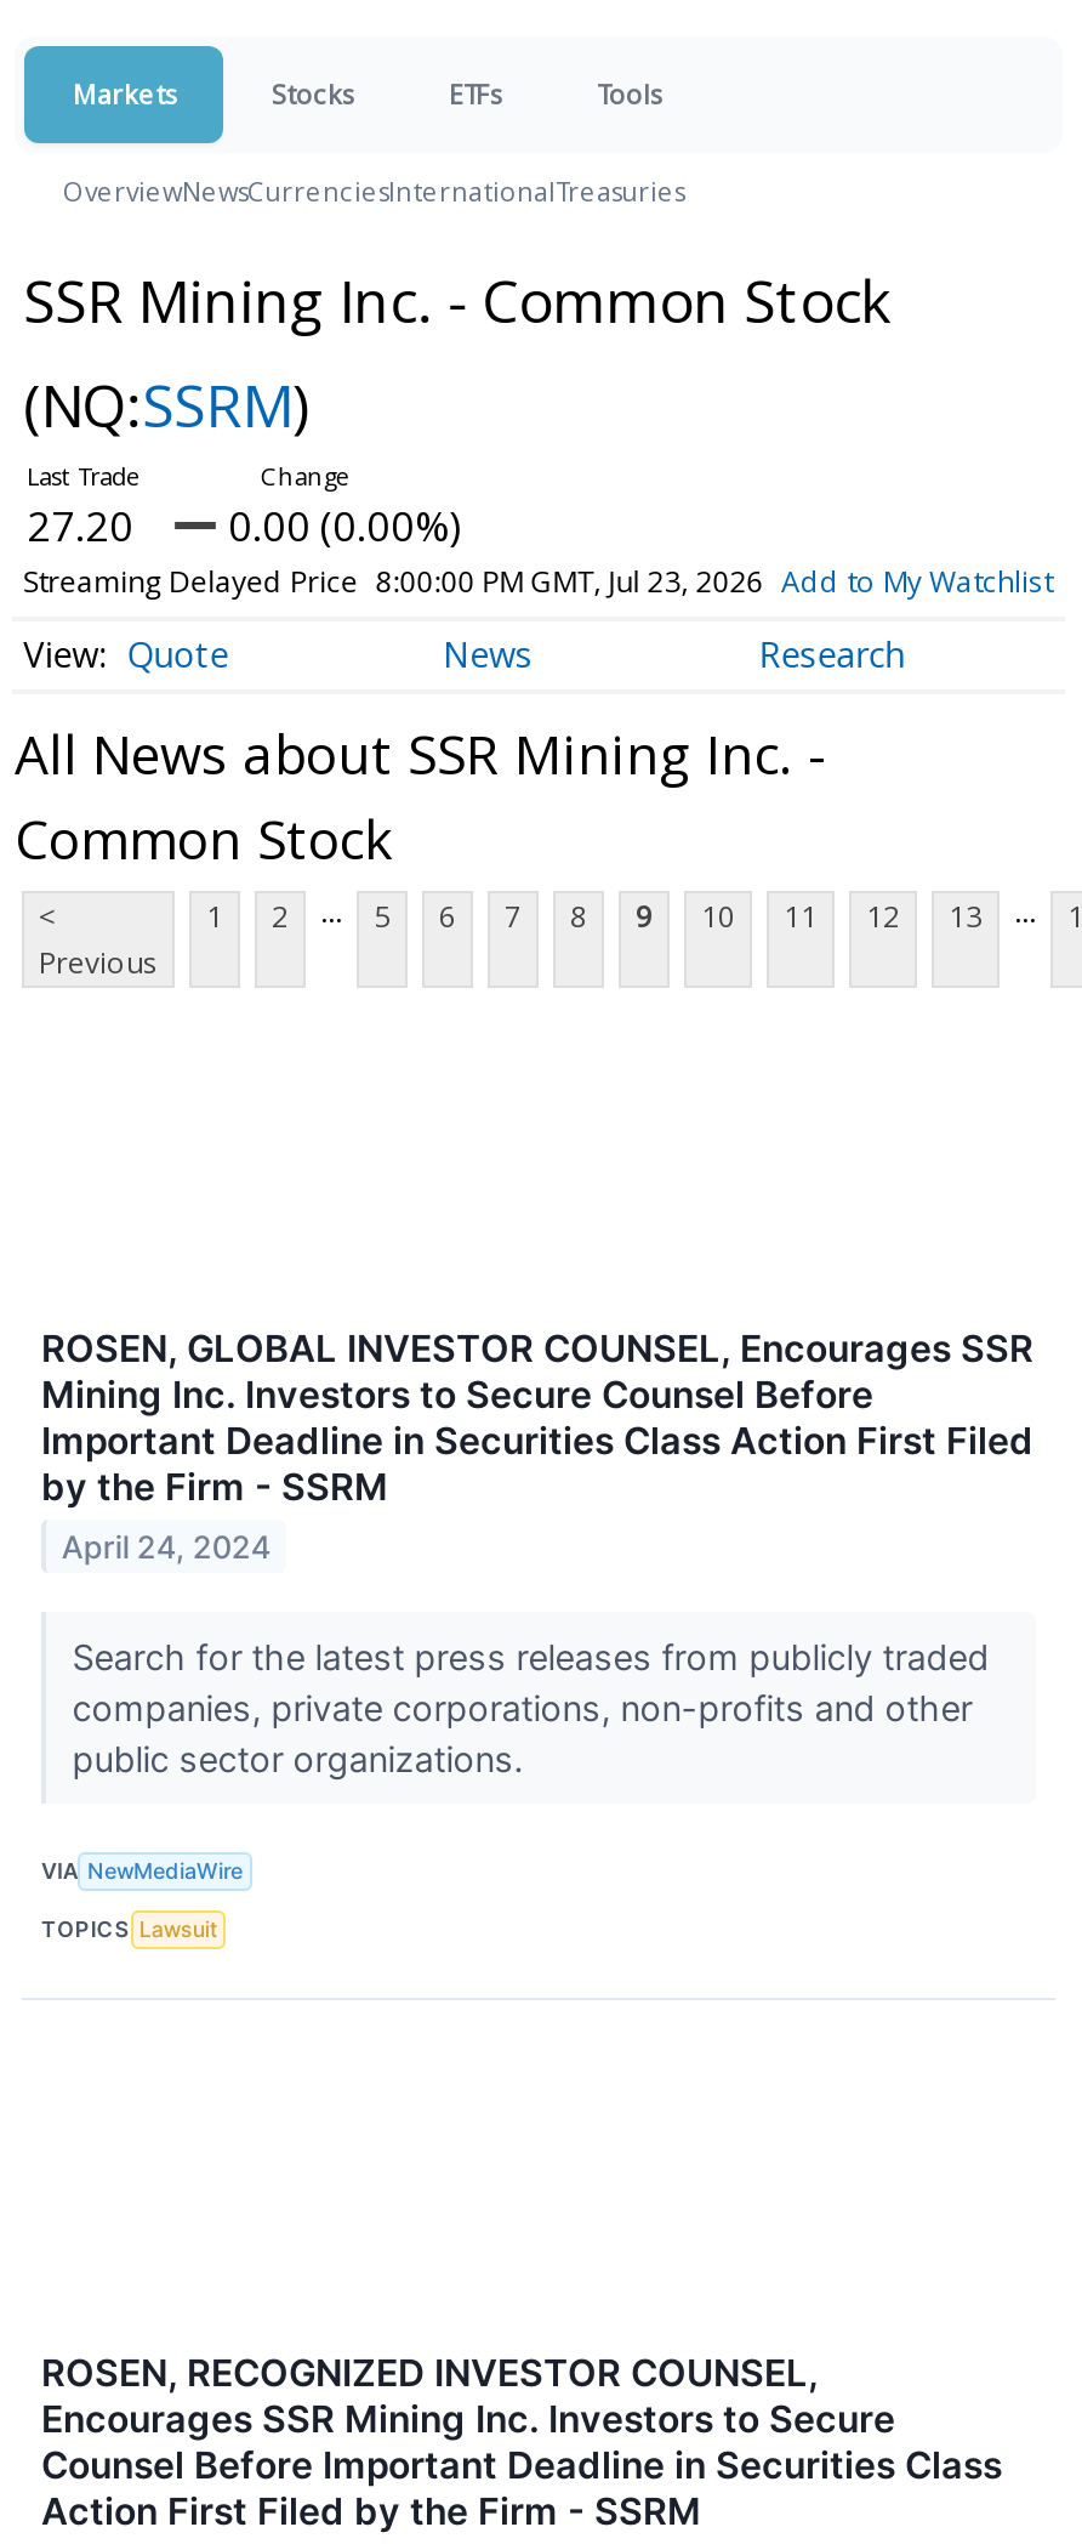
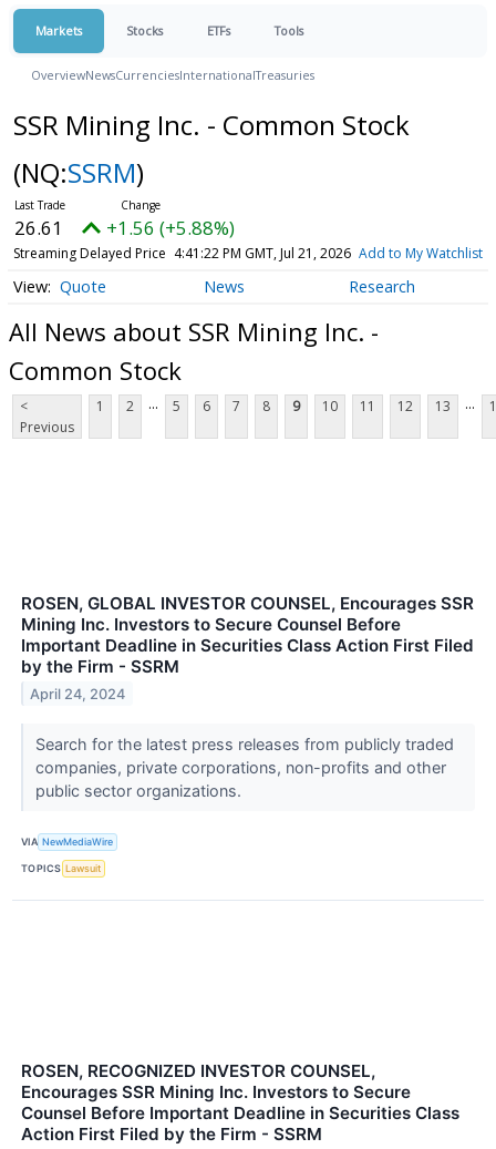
[27,498,133,554] 27.20 -> [14,215,63,241] 26.61
[228,498,461,554] 0.00 (0.00%) -> [106,215,235,241] +1.56 (+5.88%)
[23,561,1053,603] Streaming Delayed Price 8:00:00 PM GMT, Jul 23, 2026 Add to My Watchlist -> [13,244,483,263] Streaming Delayed Price 4:41:22 PM GMT, Jul 21, 2026 Add to My Watchlist

